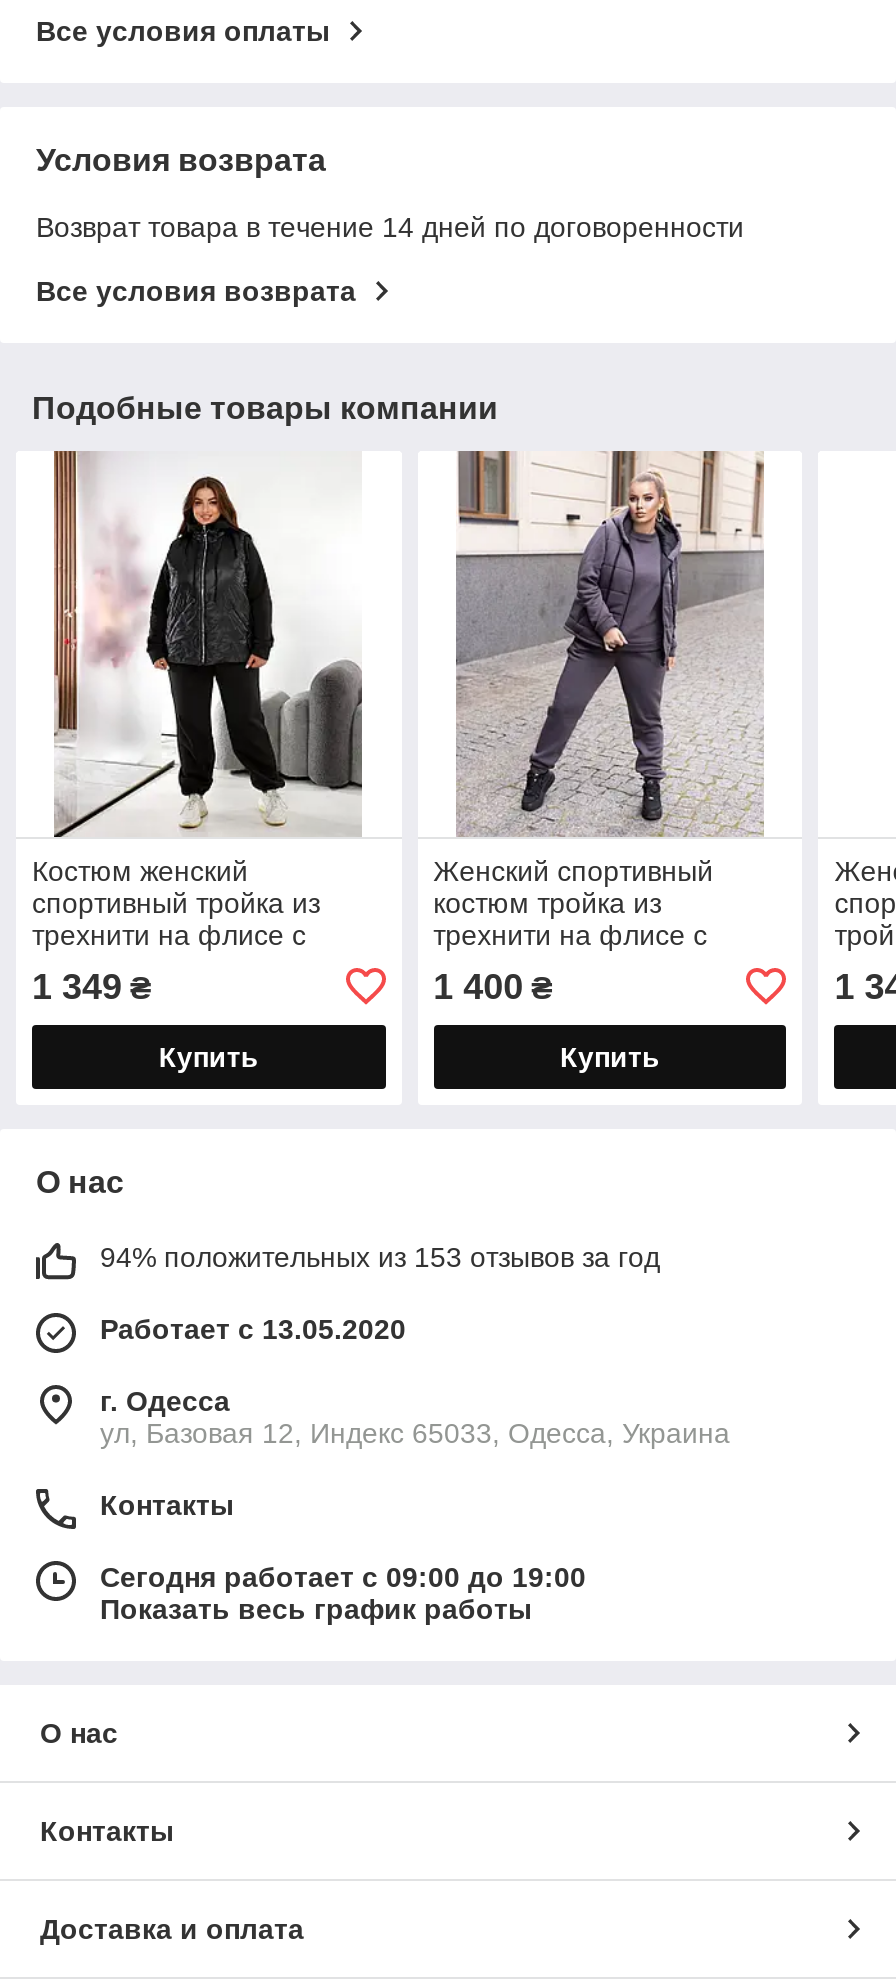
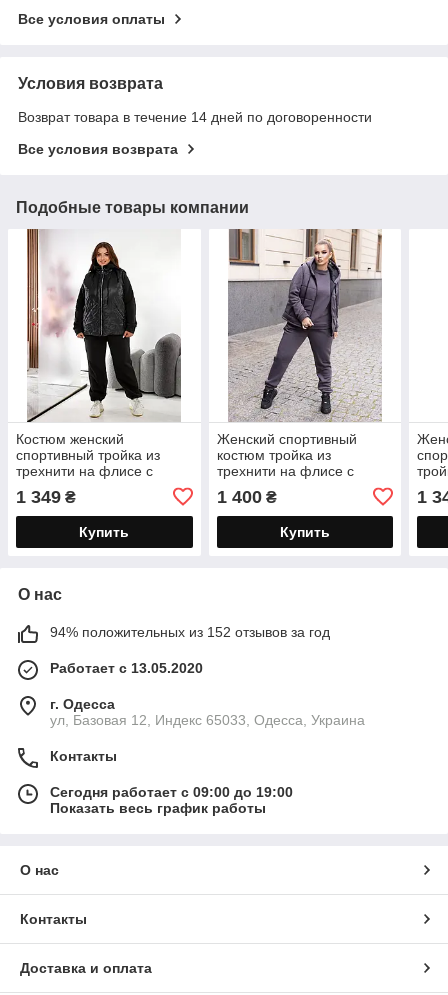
[100,1241,660,1273] 94% положительных из 153 отзывов за год -> [50,624,330,640] 94% положительных из 152 отзывов за год

